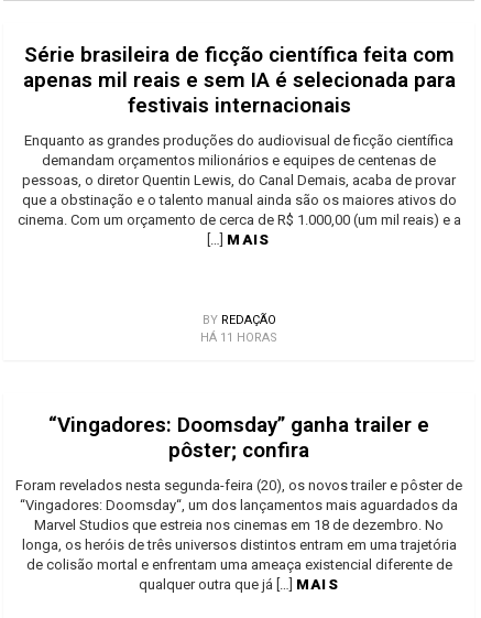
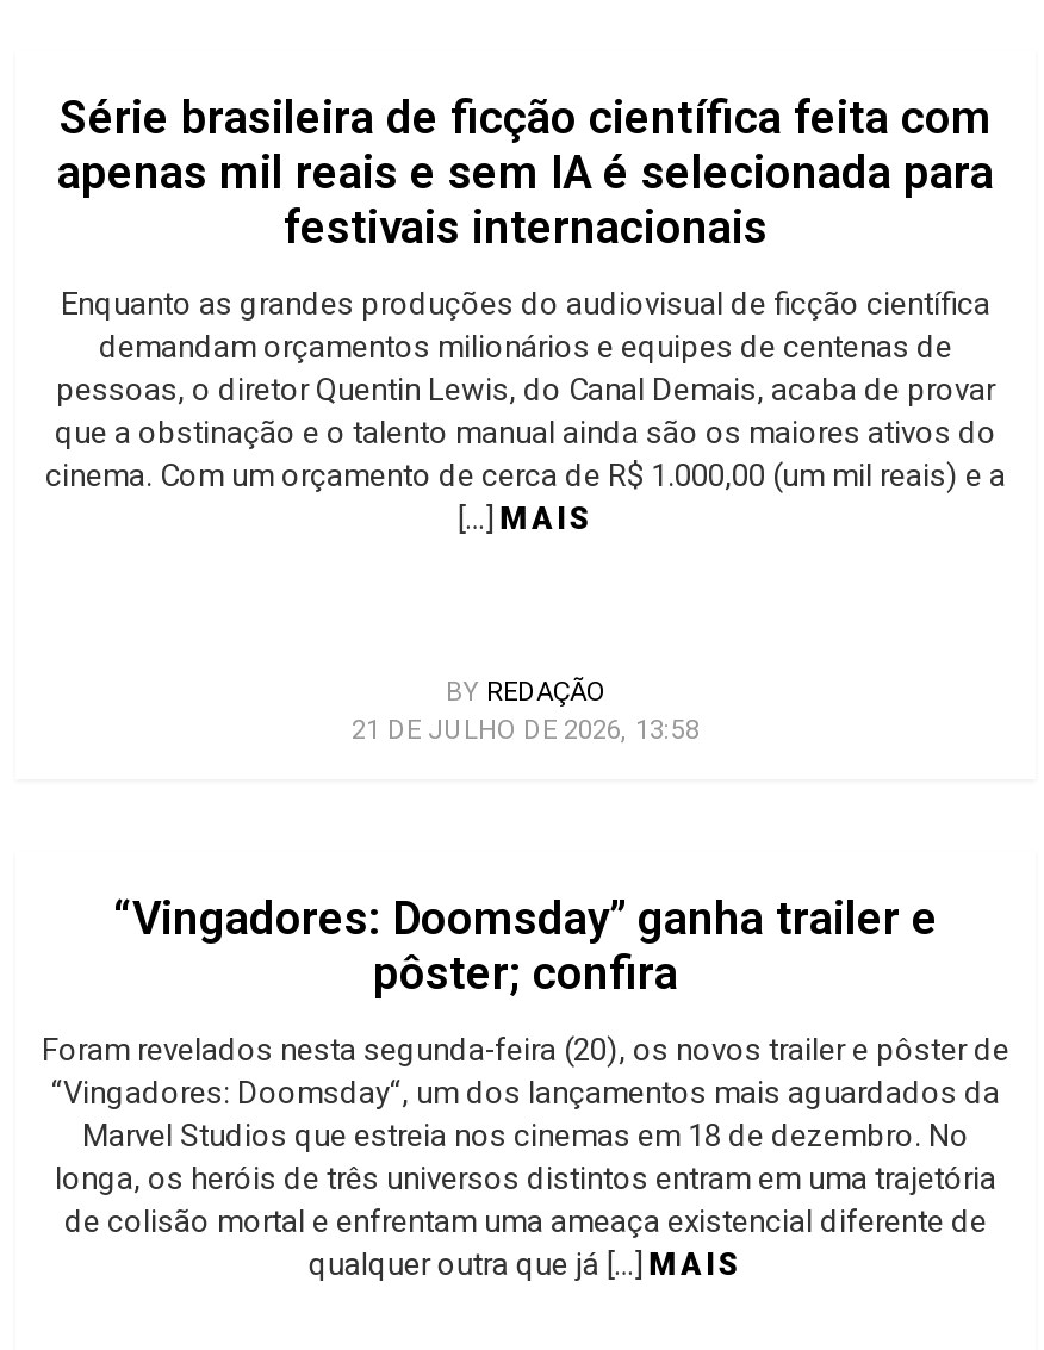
[200,331,277,345] HÁ 11 HORAS -> [352,715,700,746] 21 DE JULHO DE 2026, 13:58

